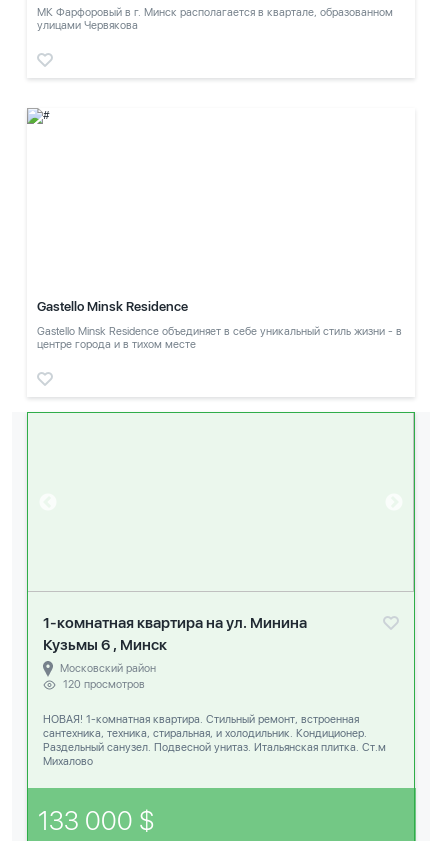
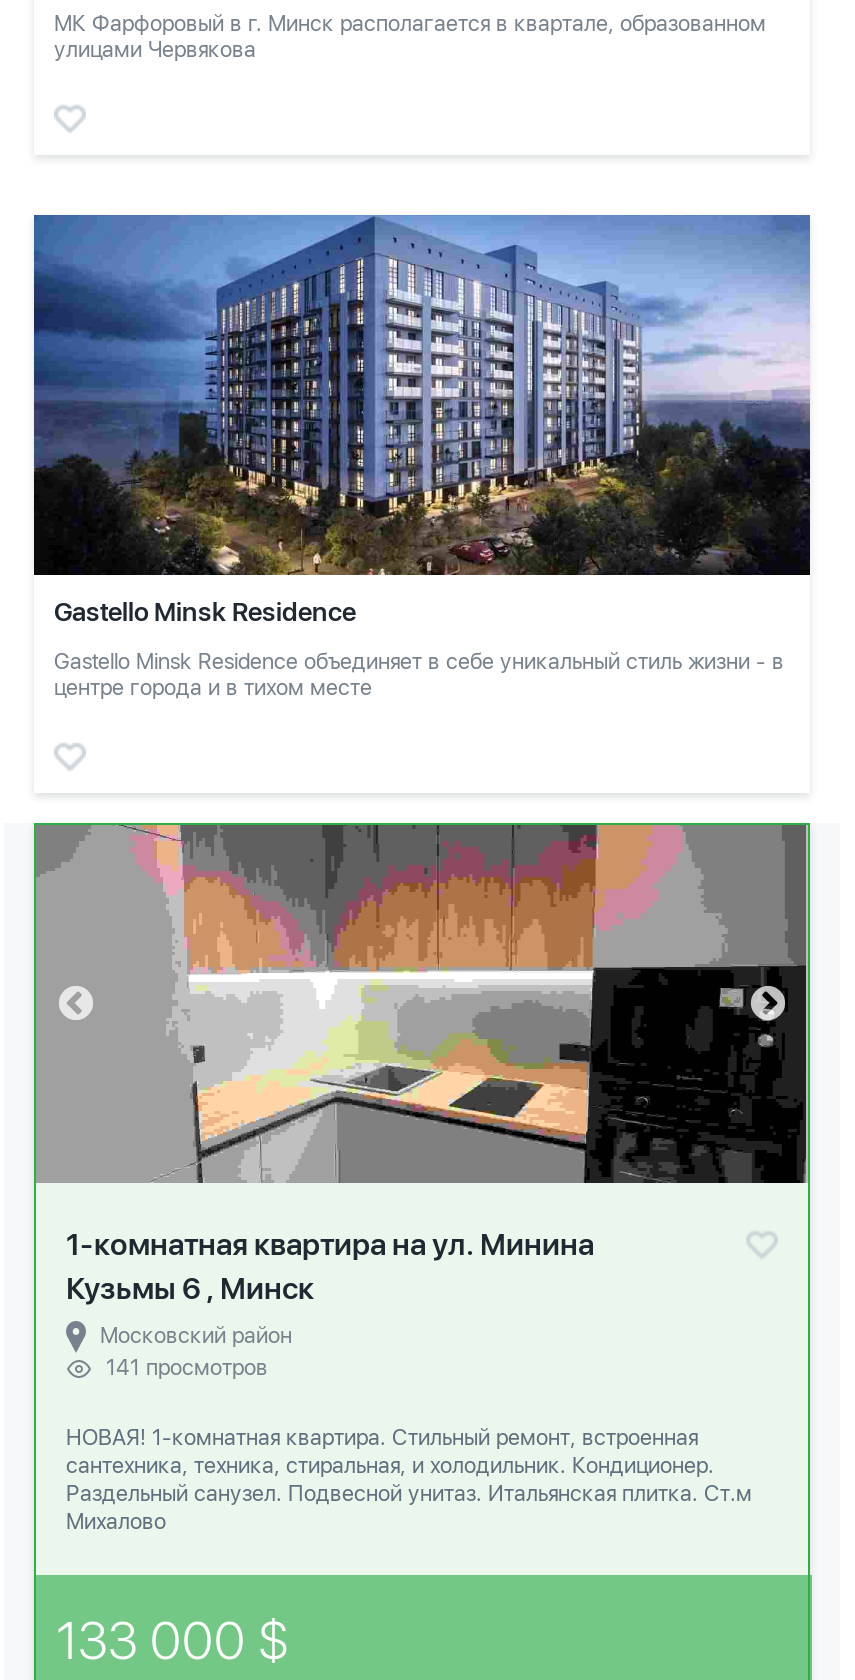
none -> [32,213,812,577] [image]
none -> [34,823,808,1185] [image]
[63,678,145,691] 120 просмотров -> [106,1355,268,1381] 141 просмотров

